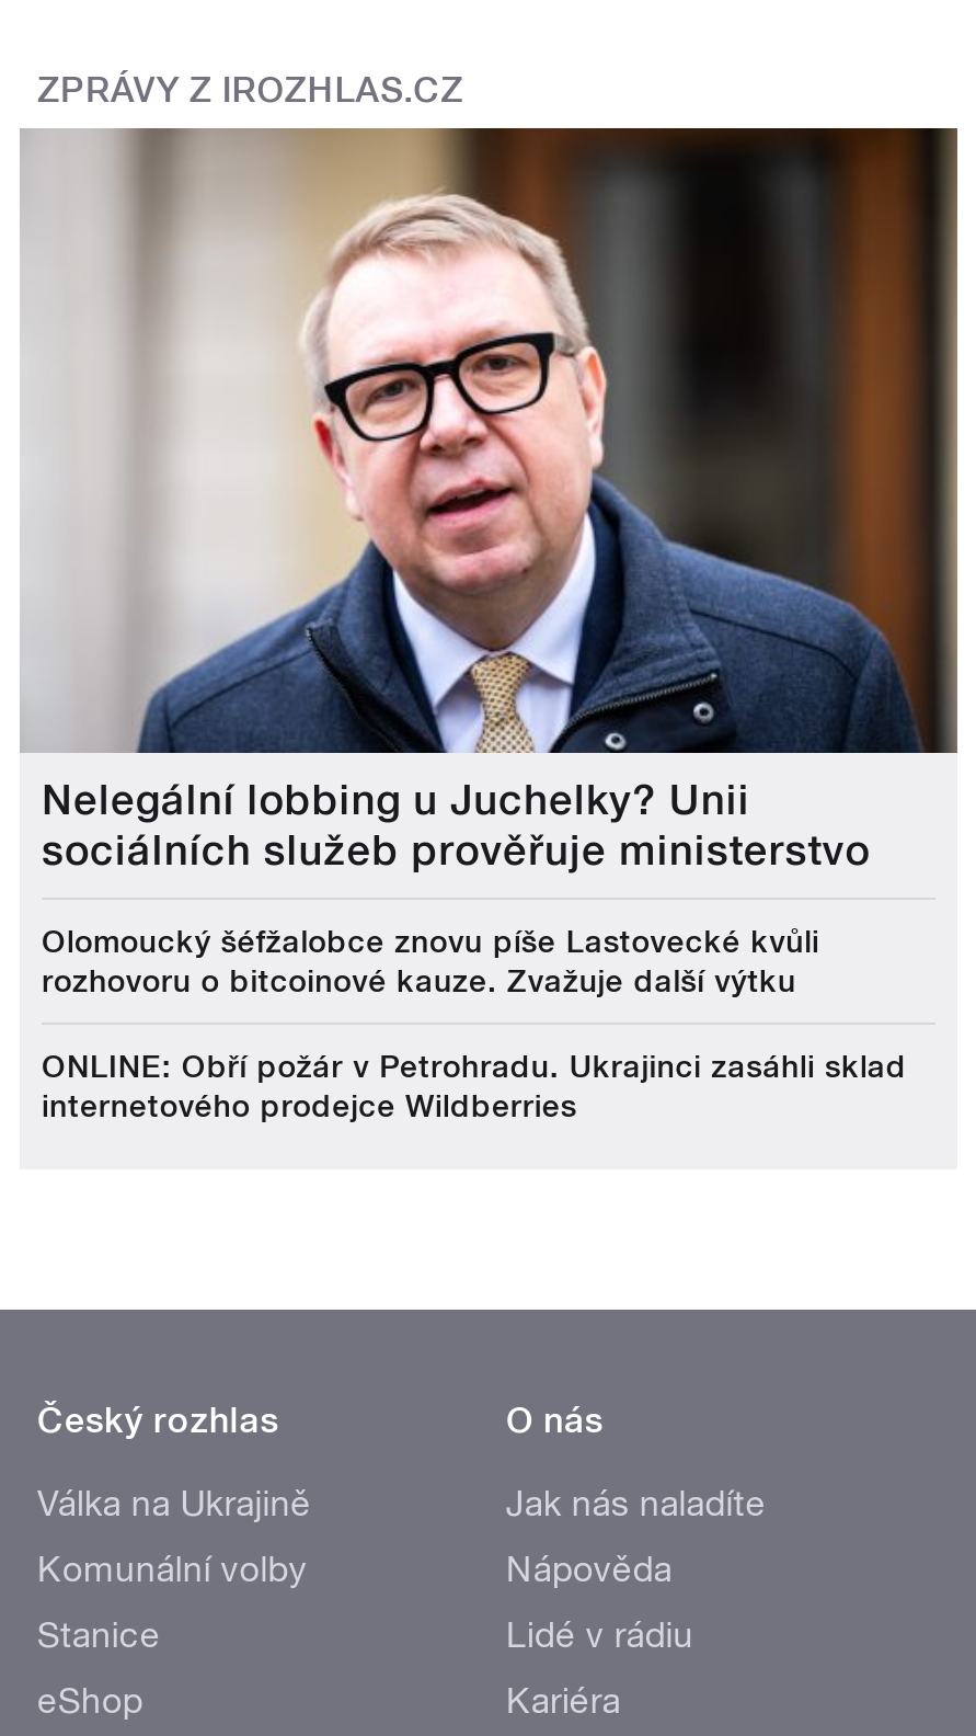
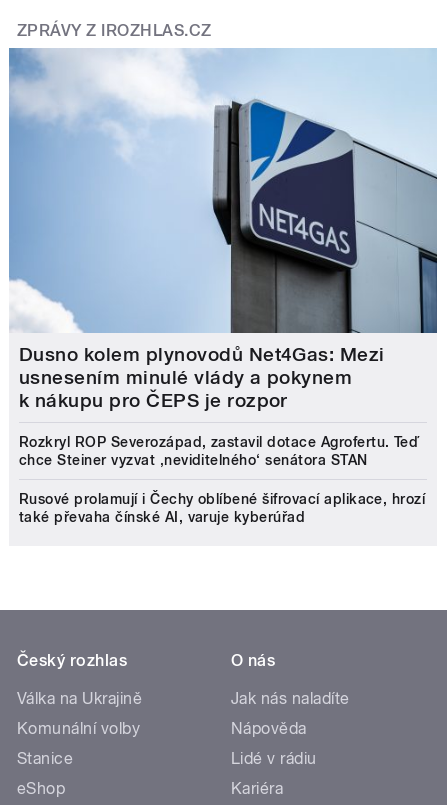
[22,126,960,876] [image] | Nelegální lobbing u Juchelky? Unii | sociálních služeb prověřuje ministerstvo -> [9,48,438,412] [image] | Dusno kolem plynovodů Net4Gas: Mezi | usnesením minulé vlády a pokynem | k nákupu pro ČEPS je rozpor
[42,924,819,999] Olomoucký šéfžalobce znovu píše Lastovecké kvůli | rozhovoru o bitcoinové kauze. Zvažuje další výtku -> [19,434,419,468] Rozkryl ROP Severozápad, zastavil dotace Agrofertu. Teď | chce Steiner vyzvat ‚neviditelného‘ senátora STAN
[42,1049,907,1124] ONLINE: Obří požár v Petrohradu. Ukrajinci zasáhli sklad | internetového prodejce Wildberries -> [19,491,425,525] Rusové prolamují i Čechy oblíbené šifrovací aplikace, hrozí | také převaha čínské AI, varuje kyberúřad

